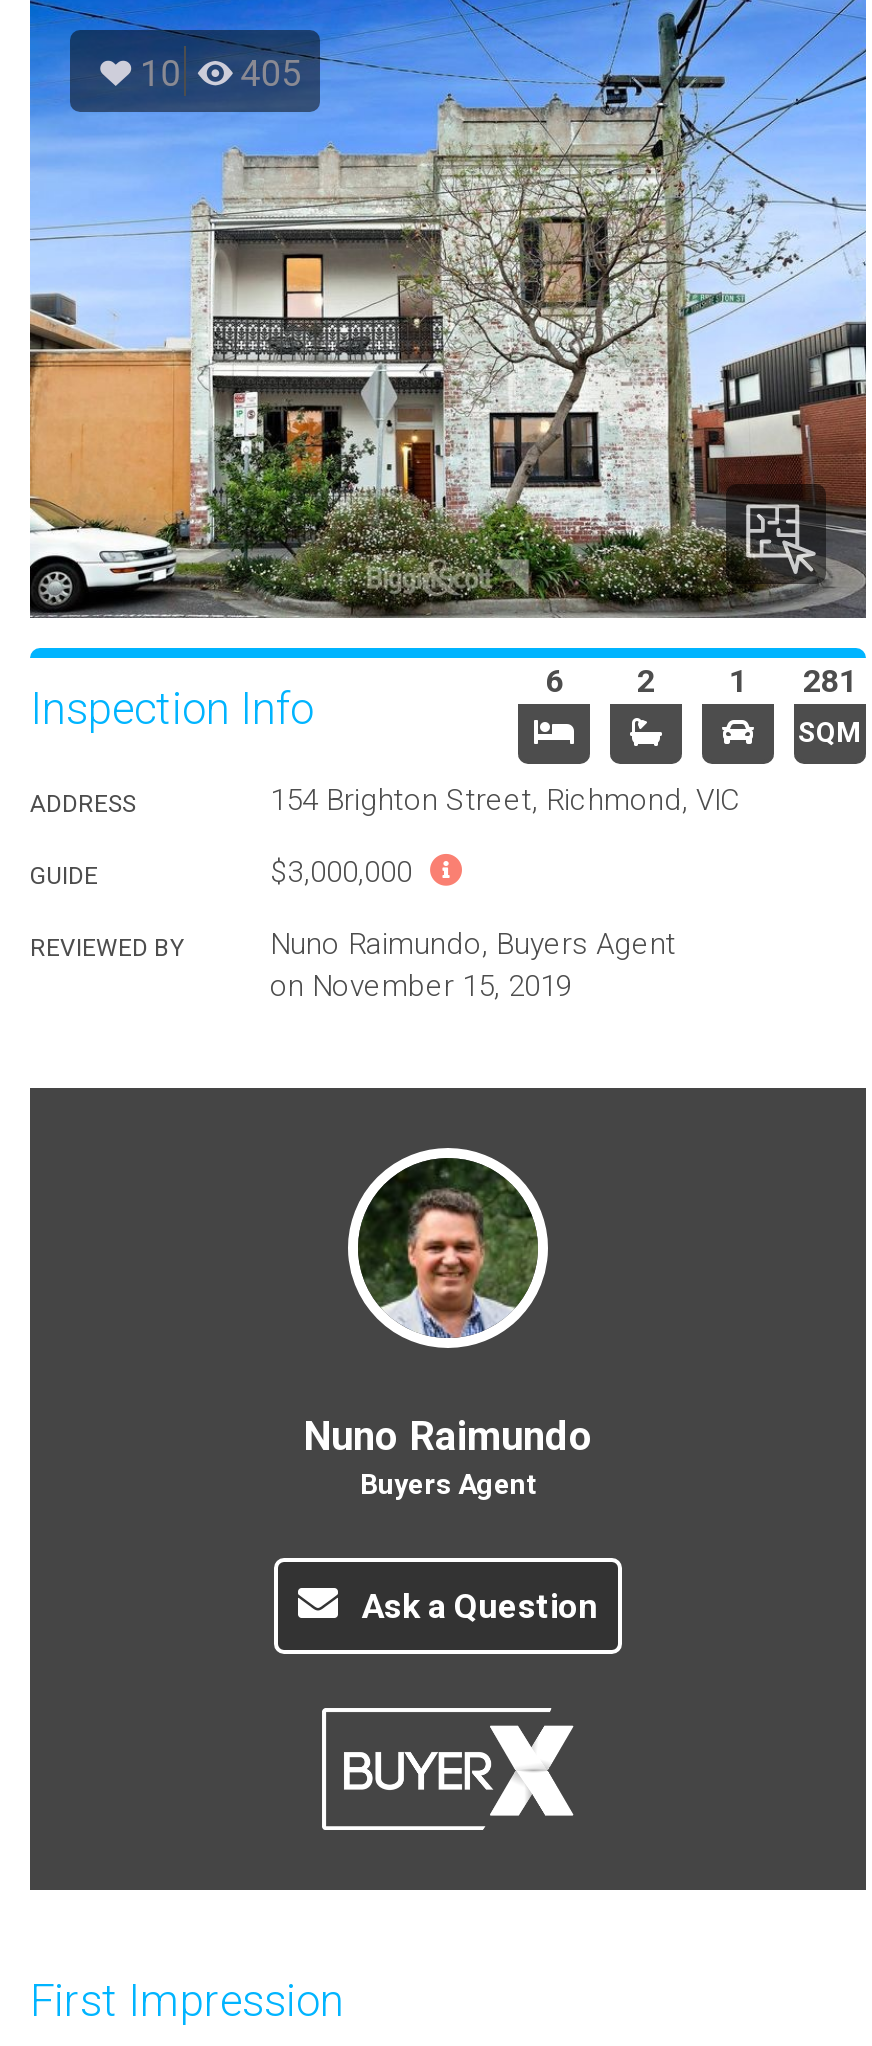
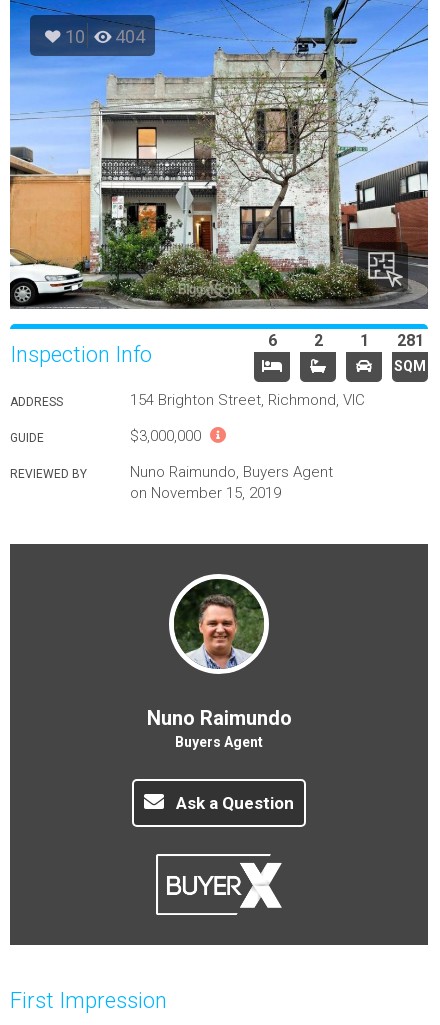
[140,52,301,94] 10 405 -> [65,26,145,47] 10 404

